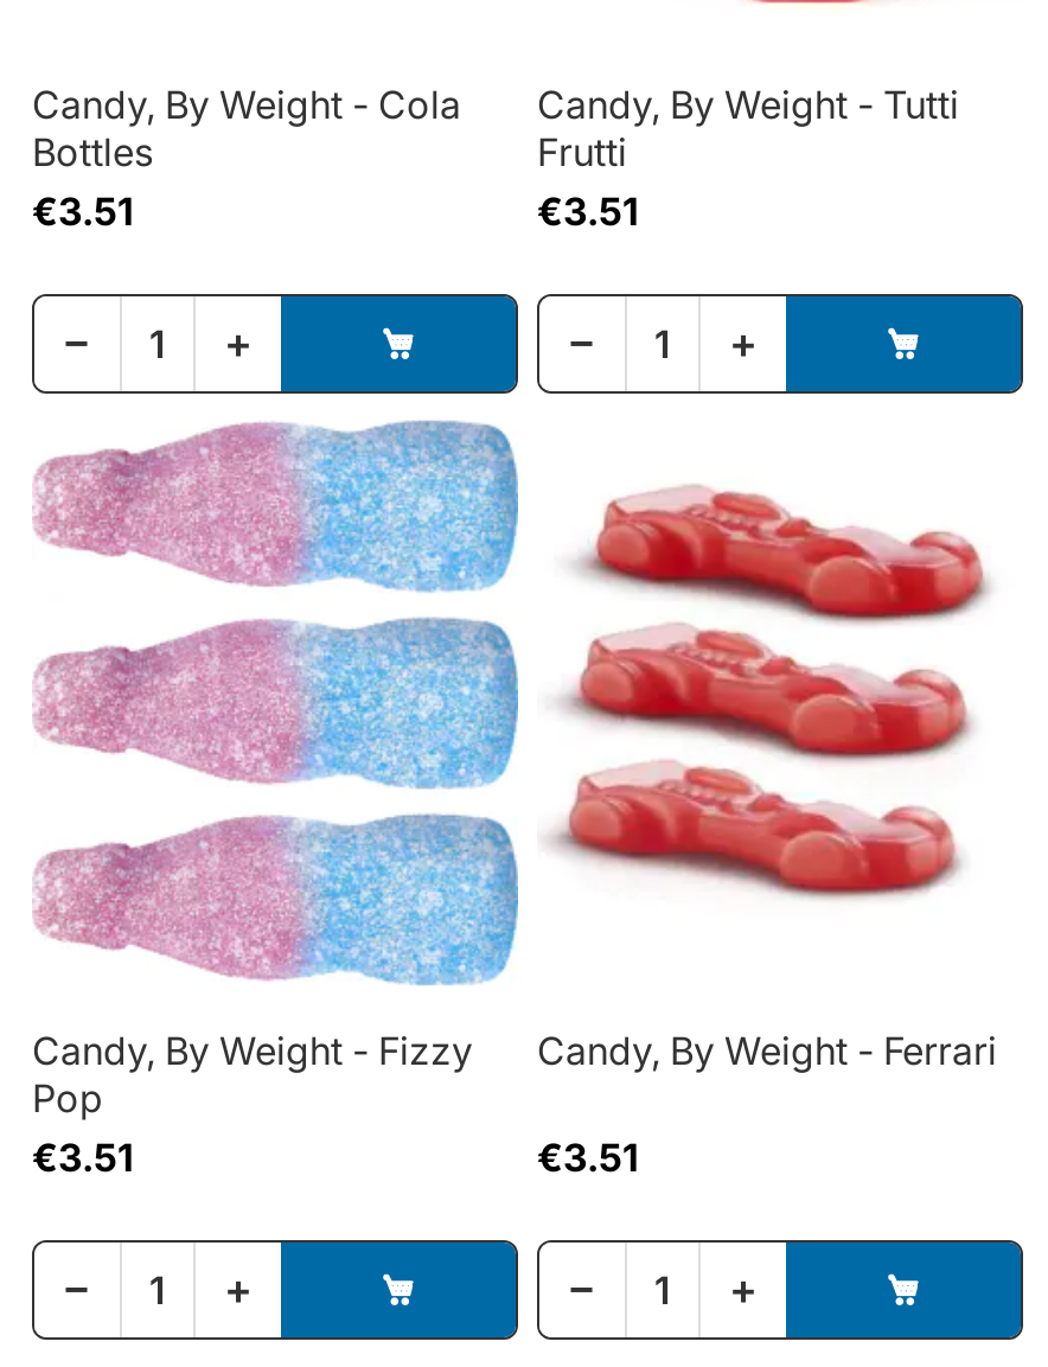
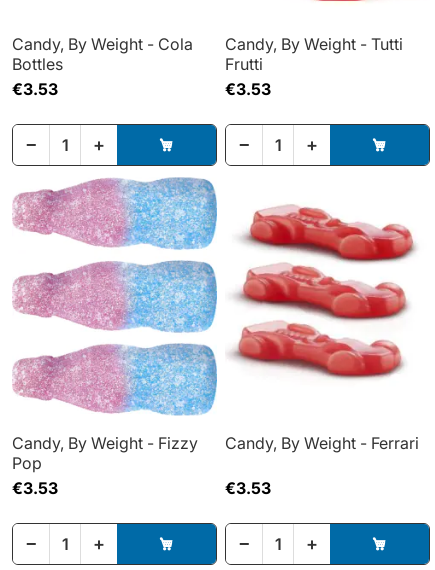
[32,186,134,234] €3.51 -> [12,78,58,98] €3.53
[537,186,639,234] €3.51 -> [225,78,271,98] €3.53
[32,1133,134,1180] €3.51 -> [12,478,58,498] €3.53
[537,1133,639,1180] €3.51 -> [225,478,271,498] €3.53

